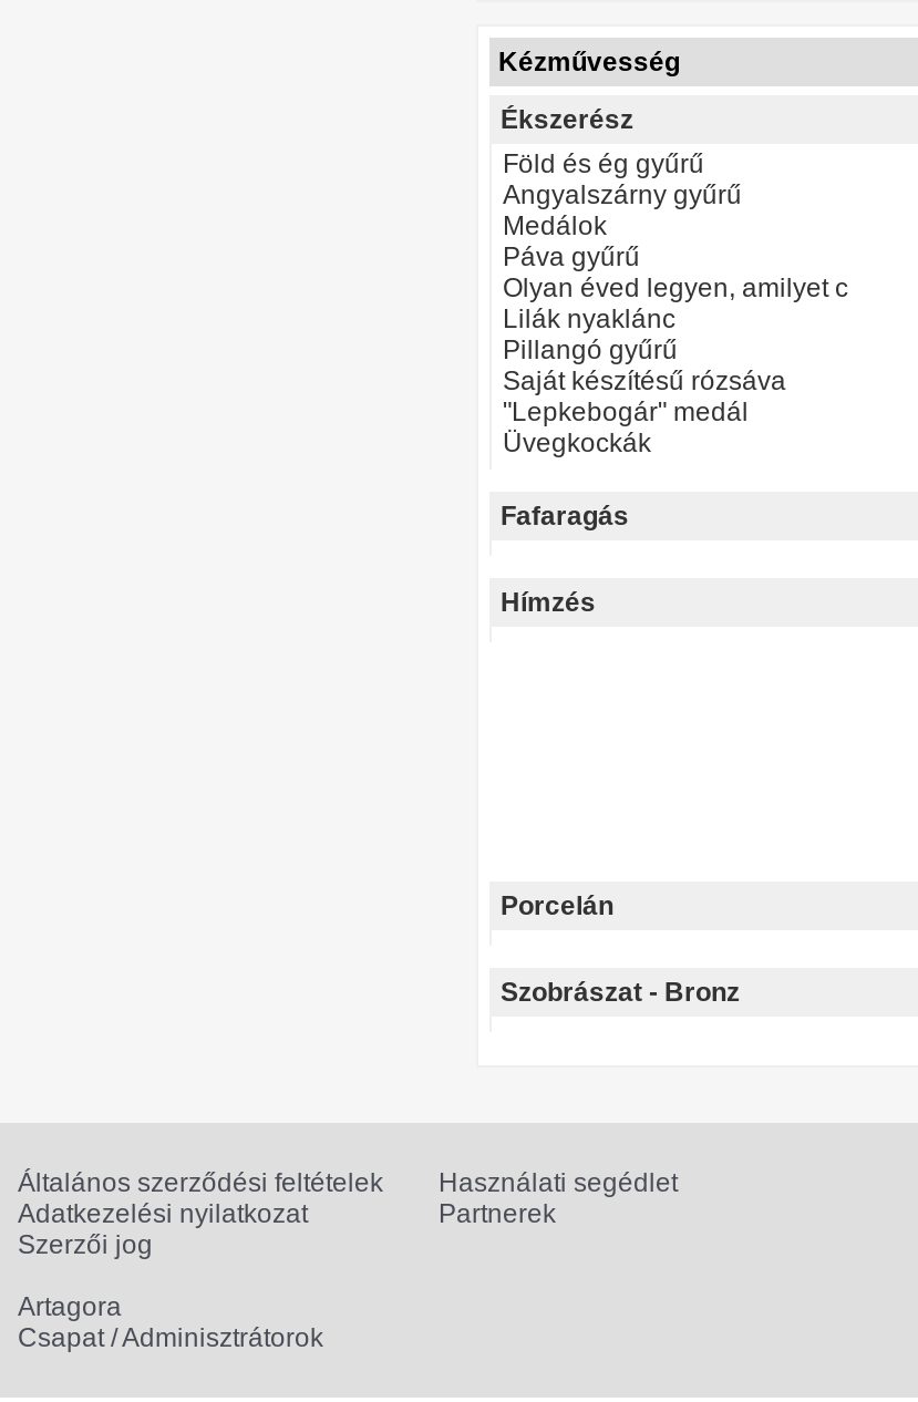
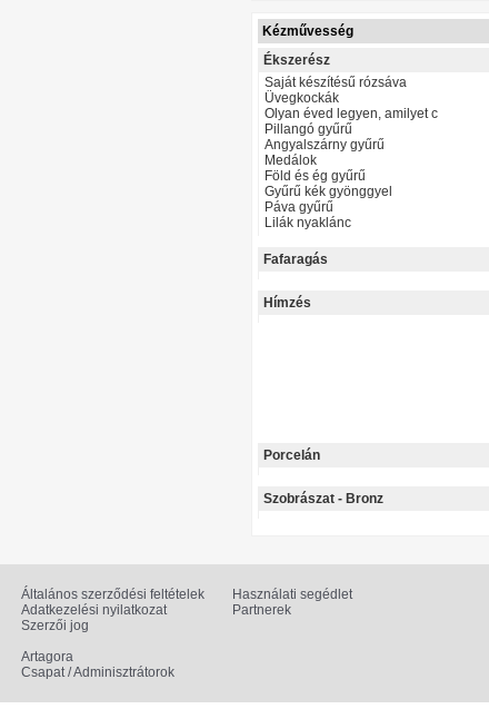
moved [503,148,704,179] -> [265,168,366,184]: Föld és ég gyűrű
moved [503,179,742,241] -> [265,137,385,168]: Angyalszárny gyűrű | Medálok
none -> [265,184,392,199] Gyűrű kék gyönggyel
moved [503,241,640,272] -> [265,199,333,215]: Páva gyűrű
moved [503,272,848,303] -> [265,106,438,121]: Olyan éved legyen, amilyet c
moved [503,303,675,334] -> [265,215,351,230]: Lilák nyaklánc
moved [503,334,678,365] -> [265,121,352,137]: Pillangó gyűrű
moved [503,365,786,458] -> [265,75,407,106]: Saját készítésű rózsáva | Üvegkockák
[503,396,749,427] "Lepkebogár" medál -> none

